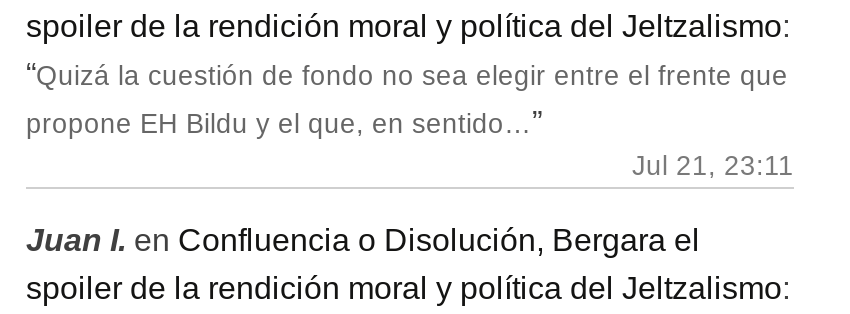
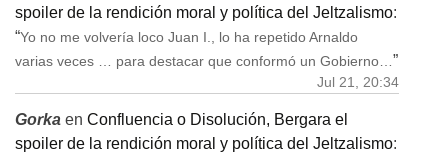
[26,57,794,181] “Quizá la cuestión de fondo no sea elegir entre el frente que | propone EH Bildu y el que, en sentido…” | Jul 21, 23:11 -> [15,28,399,90] “Yo no me volvería loco Juan I., lo ha repetido Arnaldo | varias veces … para destacar que conformó un Gobierno…” | Jul 21, 20:34
[26,222,700,256] Juan I. en Confluencia o Disolución, Bergara el -> [15,111,348,128] Gorka en Confluencia o Disolución, Bergara el

